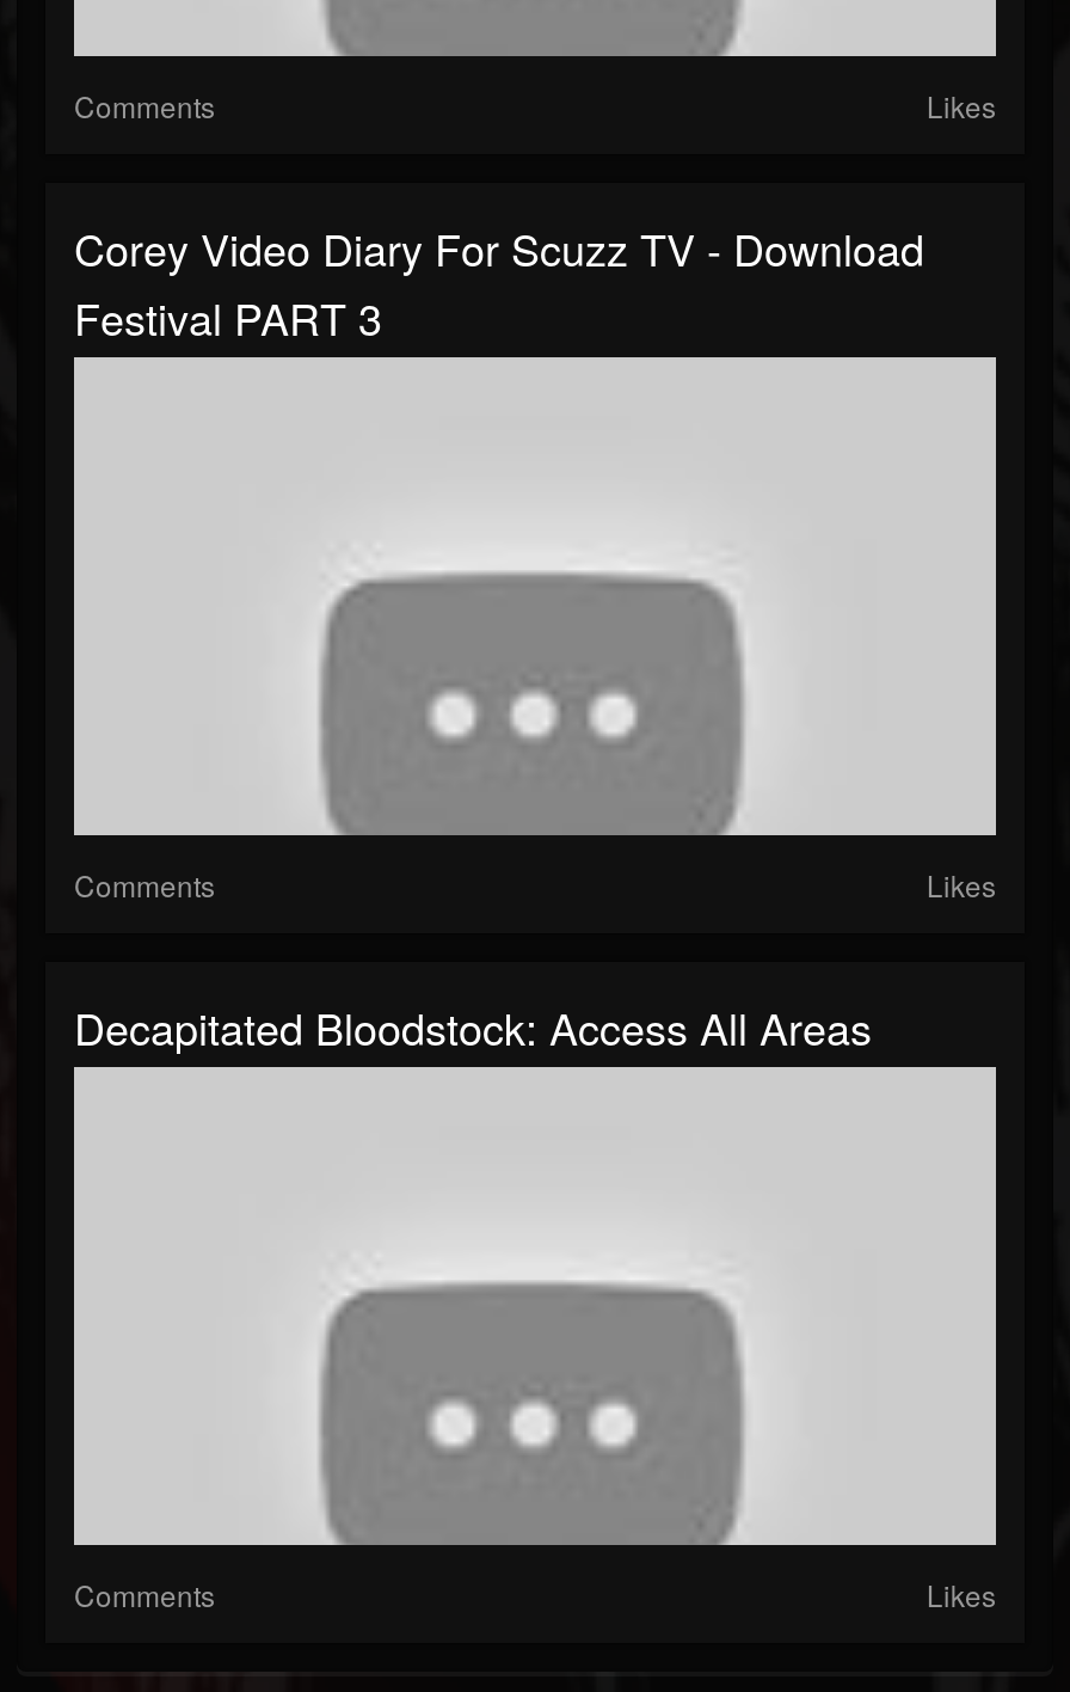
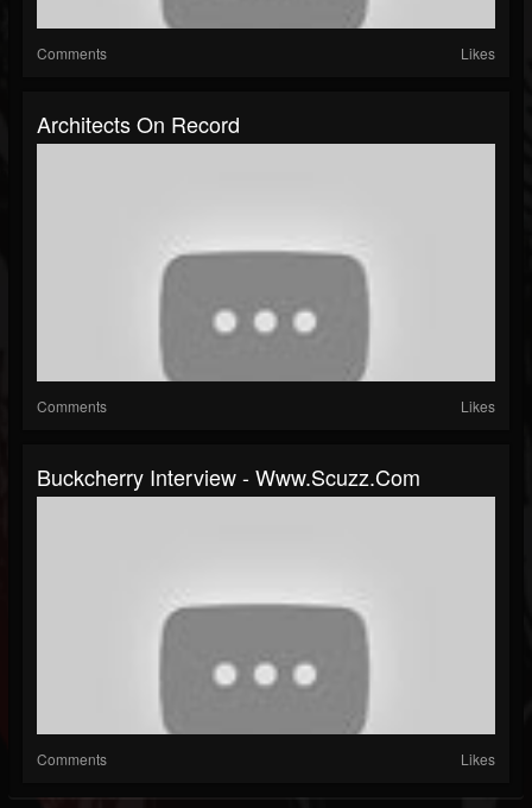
[74,217,924,348] Corey Video Diary For Scuzz TV - Download | Festival PART 3 -> [37,108,240,139] Architects On Record
[74,996,872,1058] Decapitated Bloodstock: Access All Areas -> [37,461,420,492] Buckcherry Interview - Www.scuzz.com

